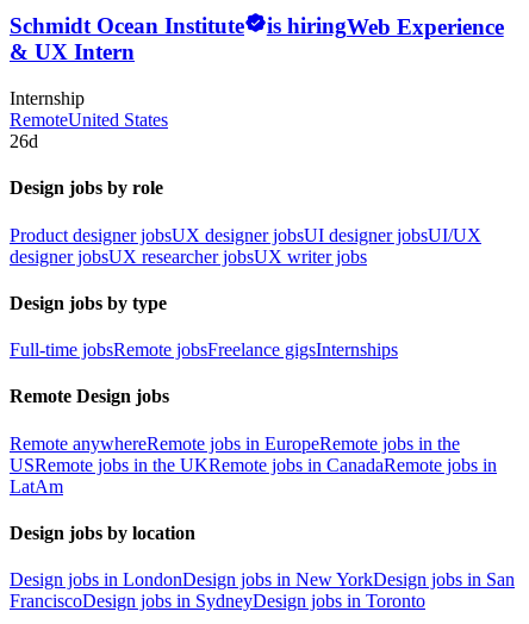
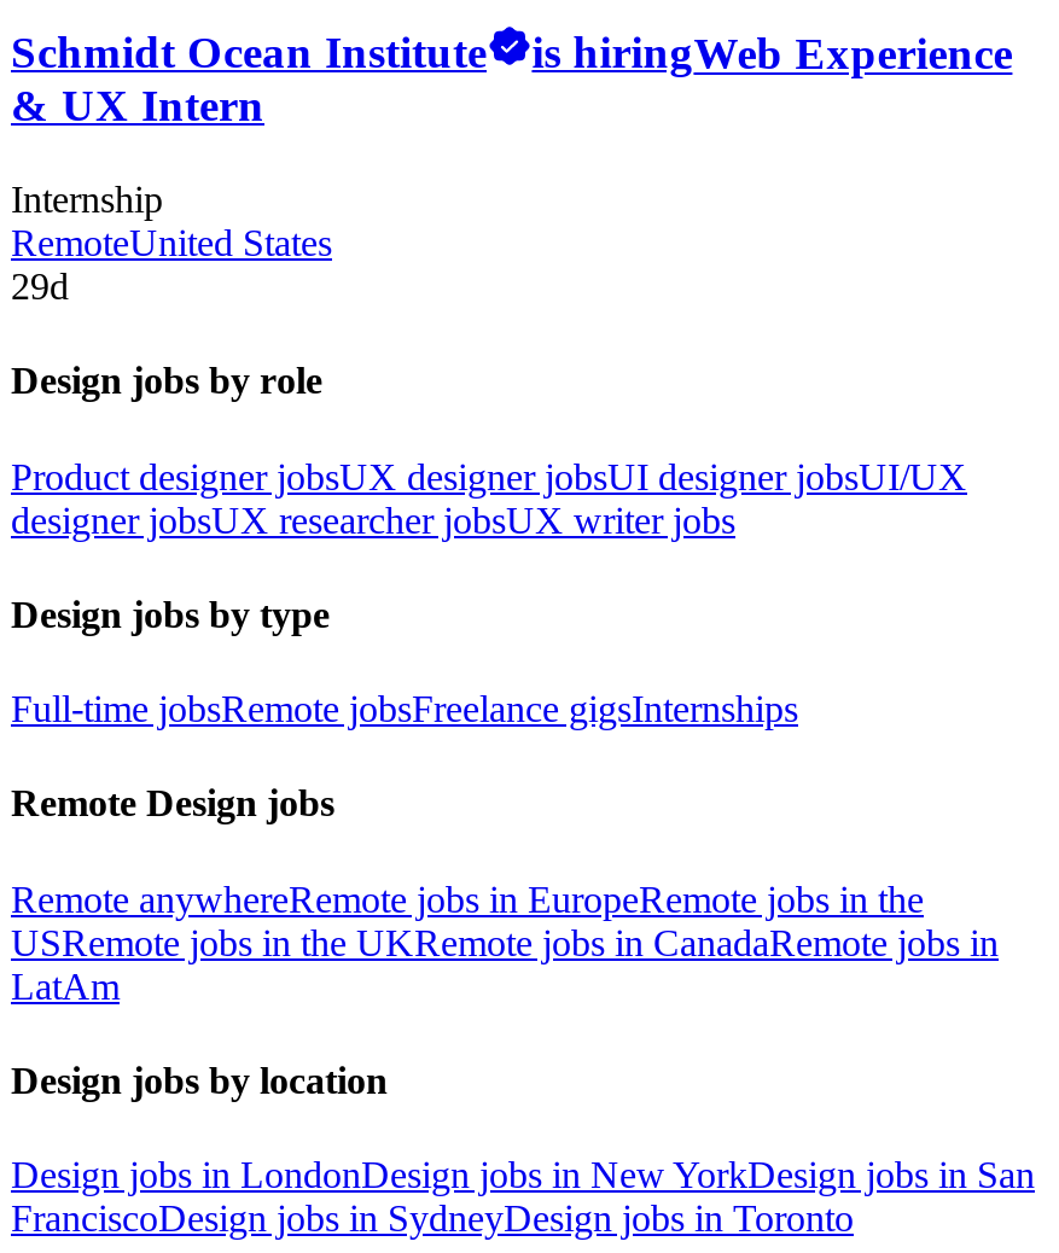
[10,131,38,151] 26d -> [11,266,69,307] 29d

